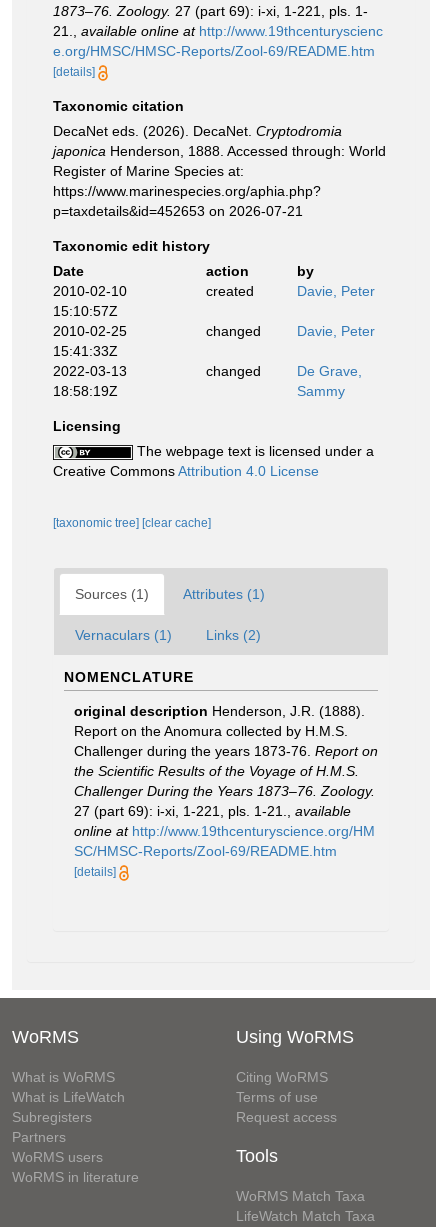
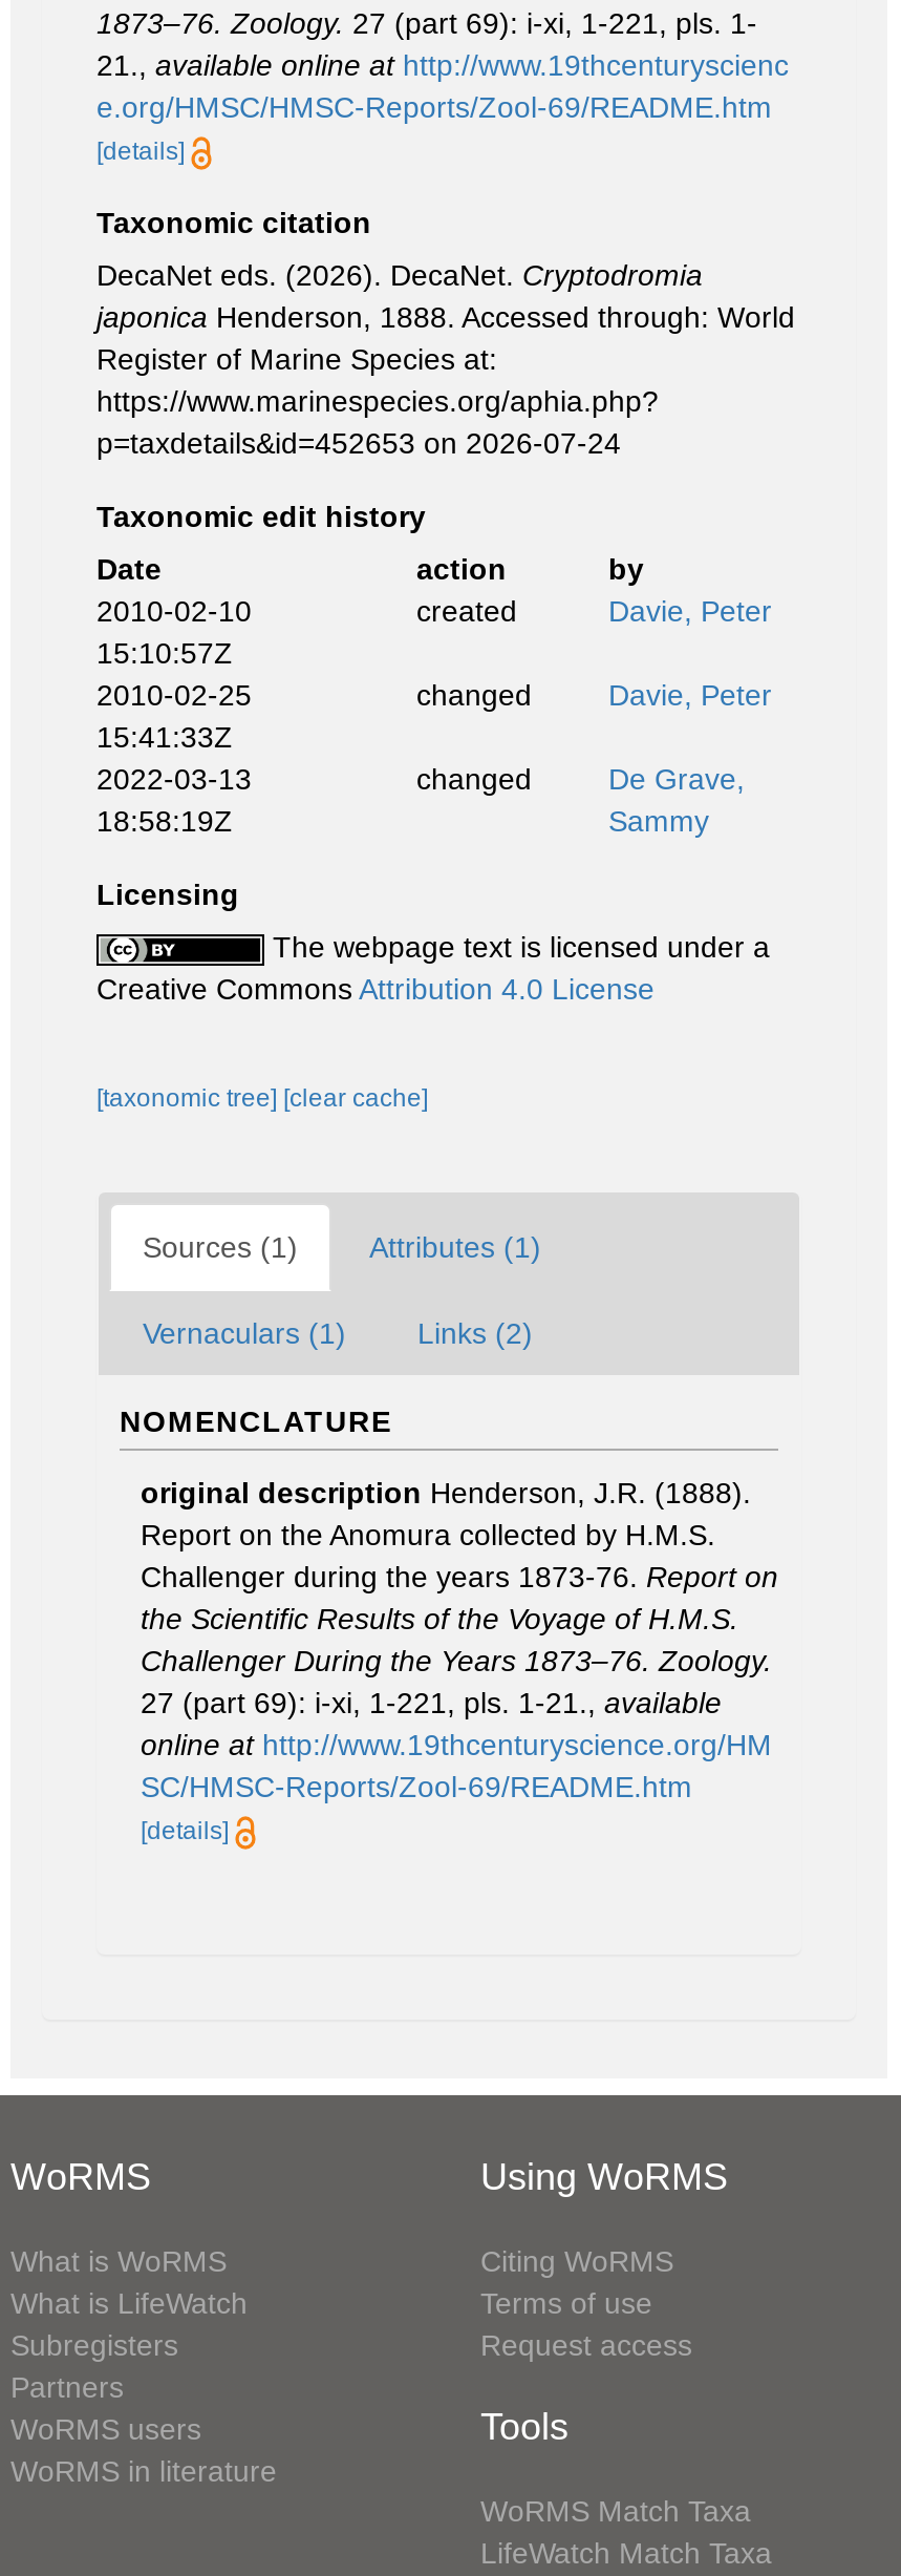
[53,203,303,219] p=taxdetails&id=452653 on 2026-07-21 -> [96,426,621,460] p=taxdetails&id=452653 on 2026-07-24

